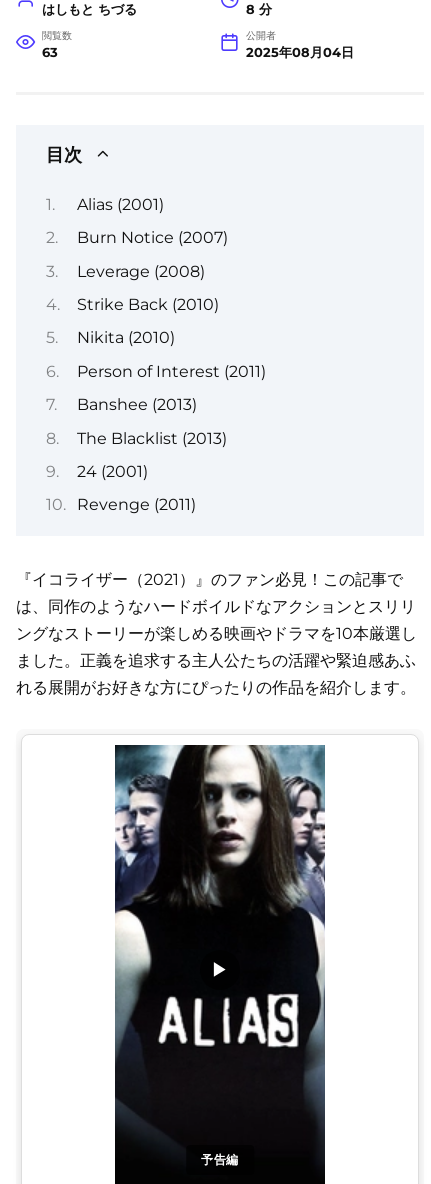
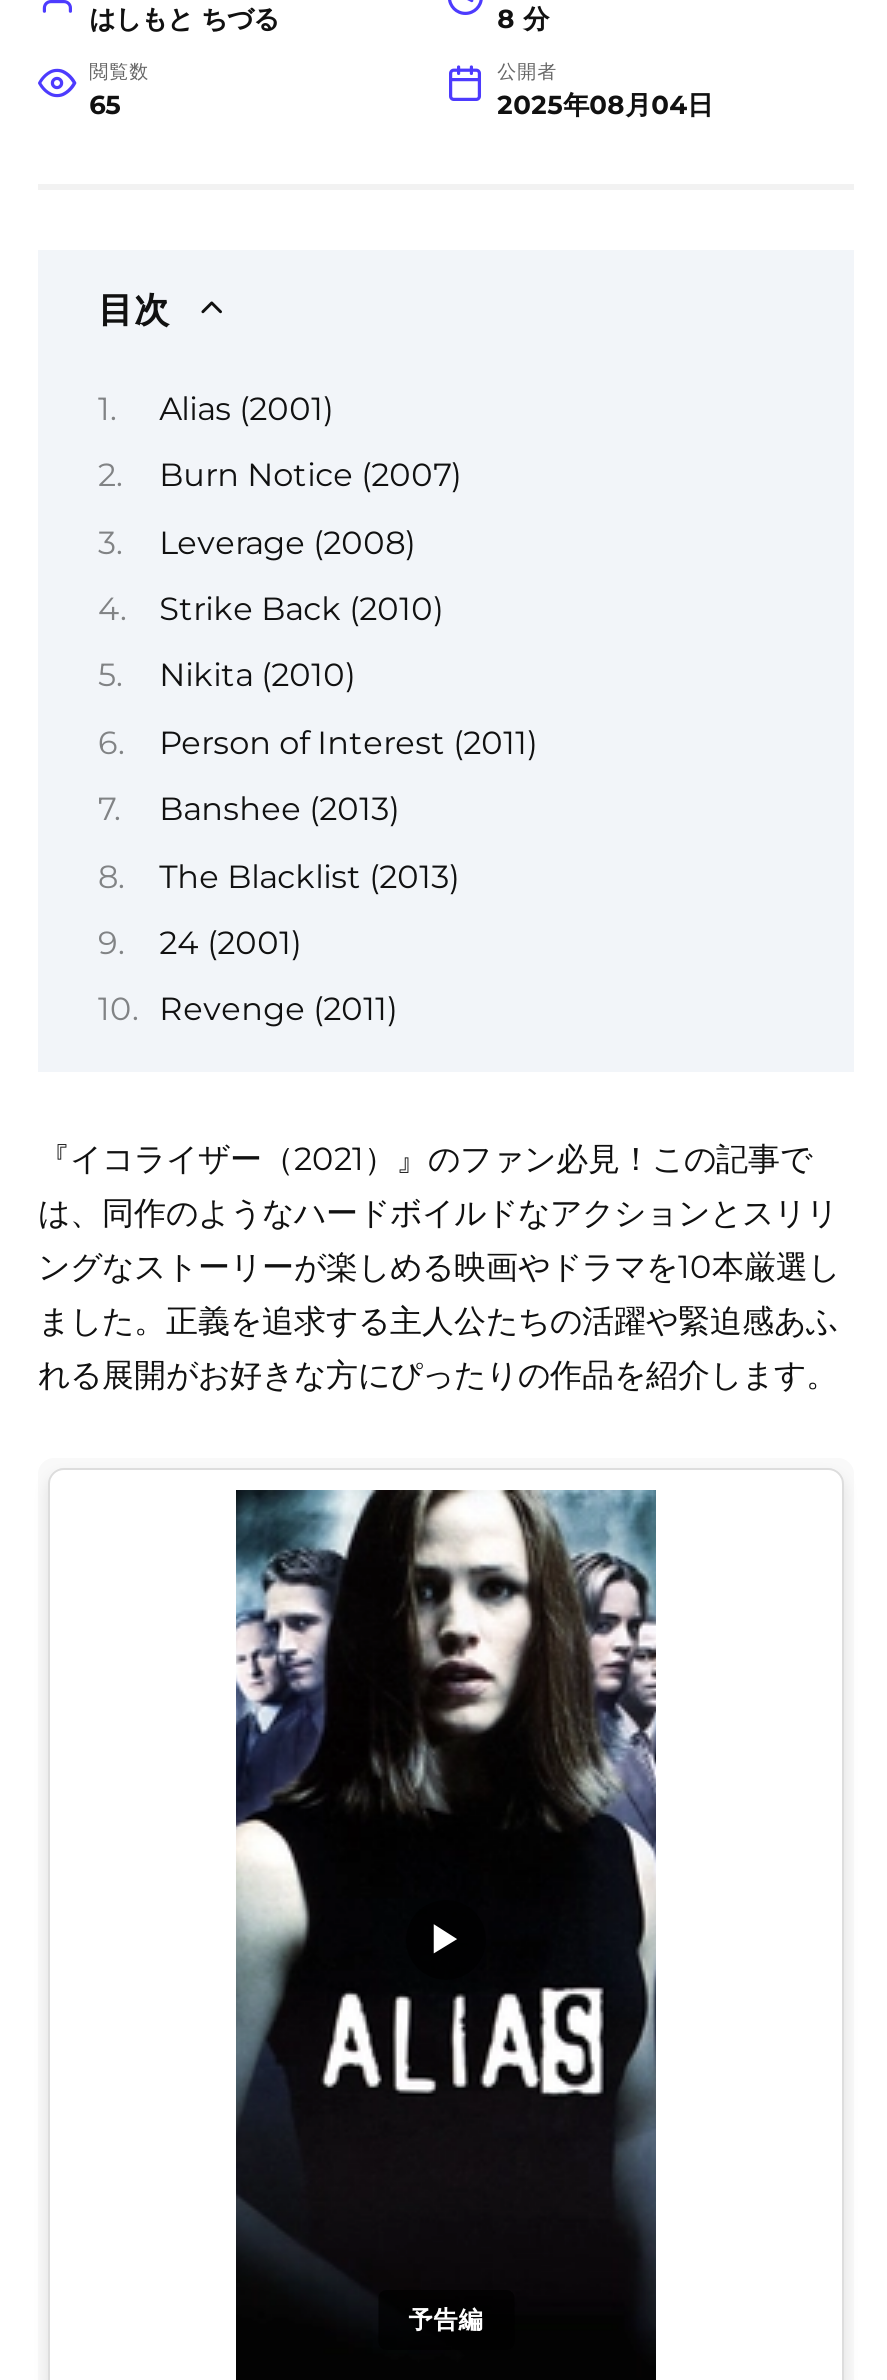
[42,45,58,60] 63 -> [89,91,121,121] 65

